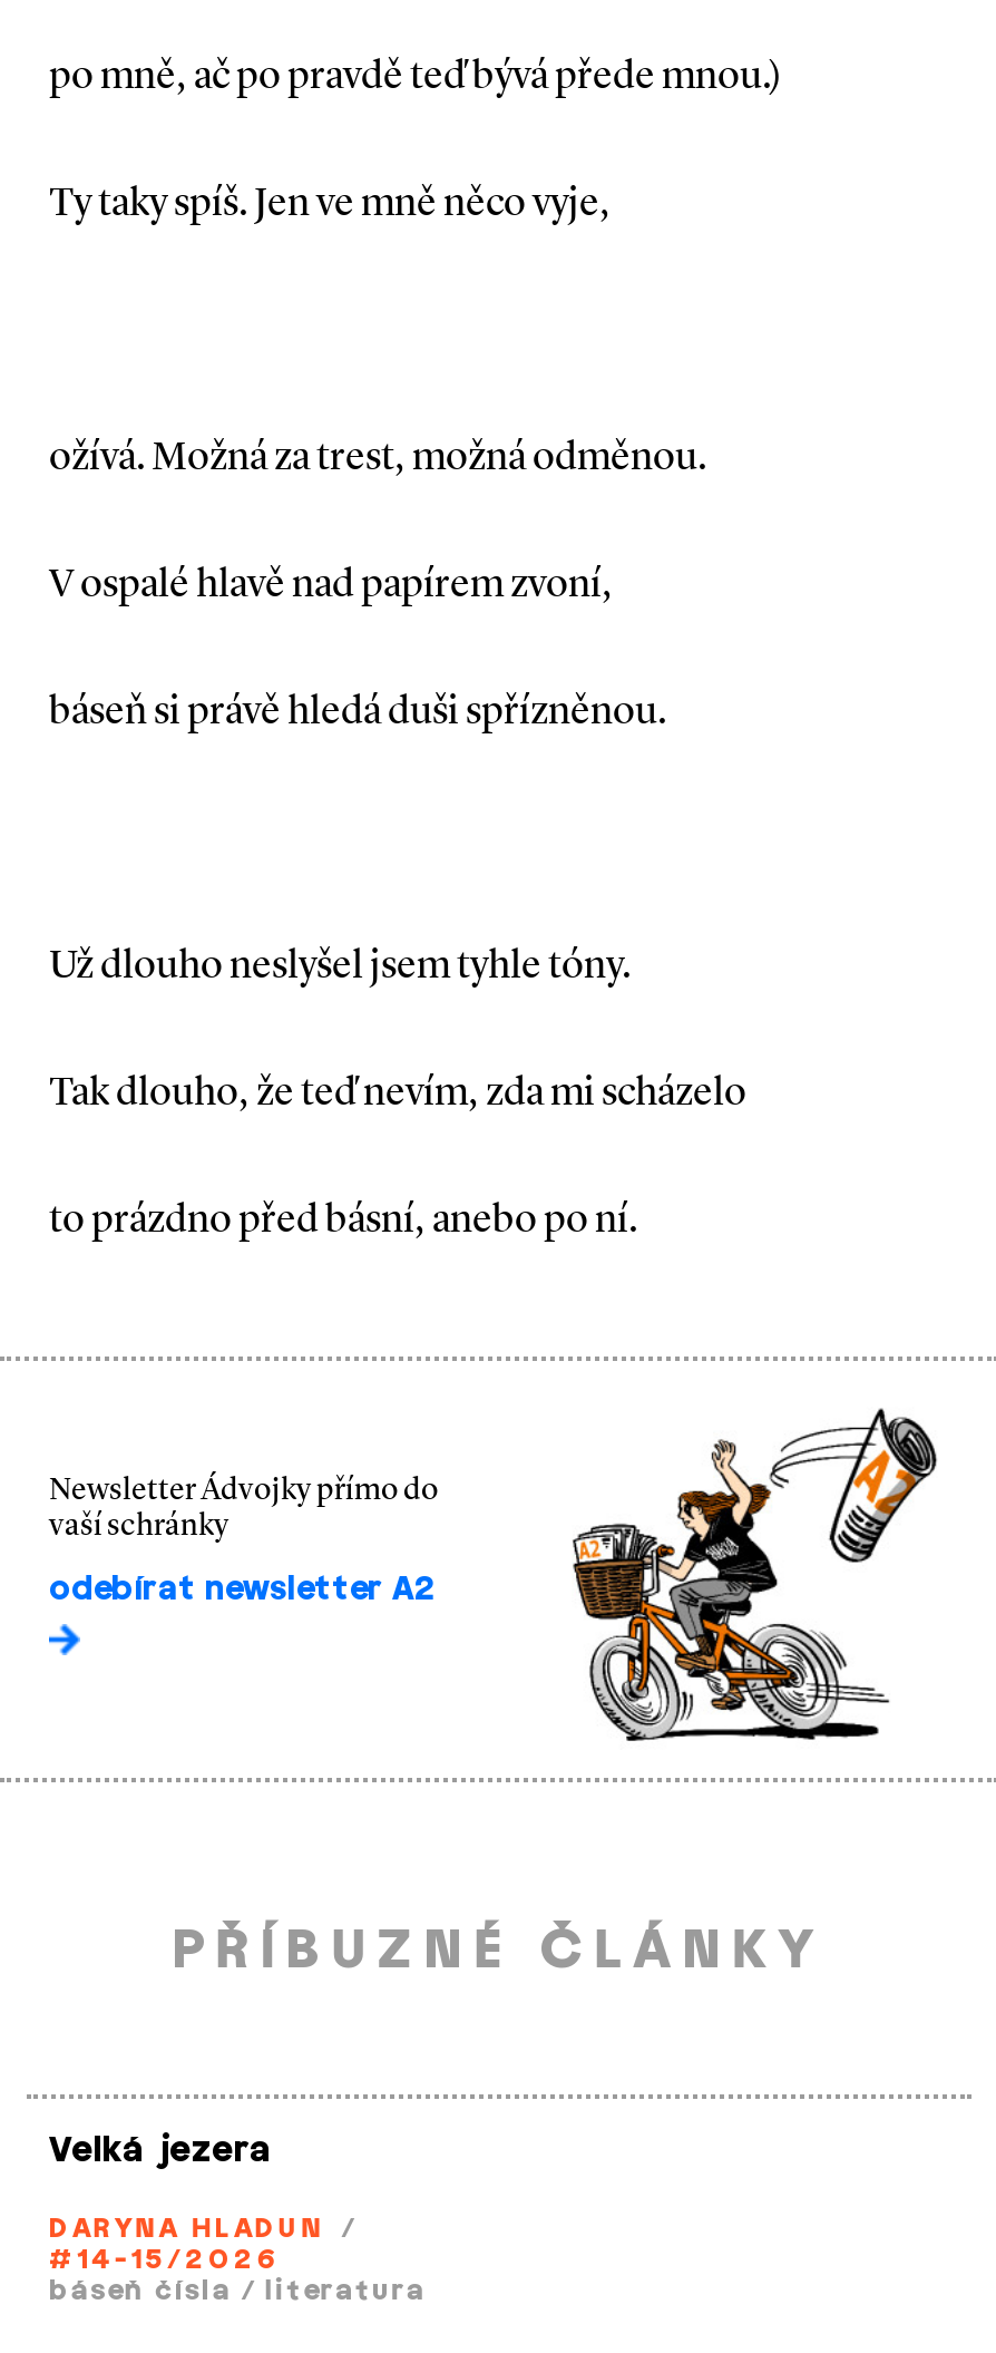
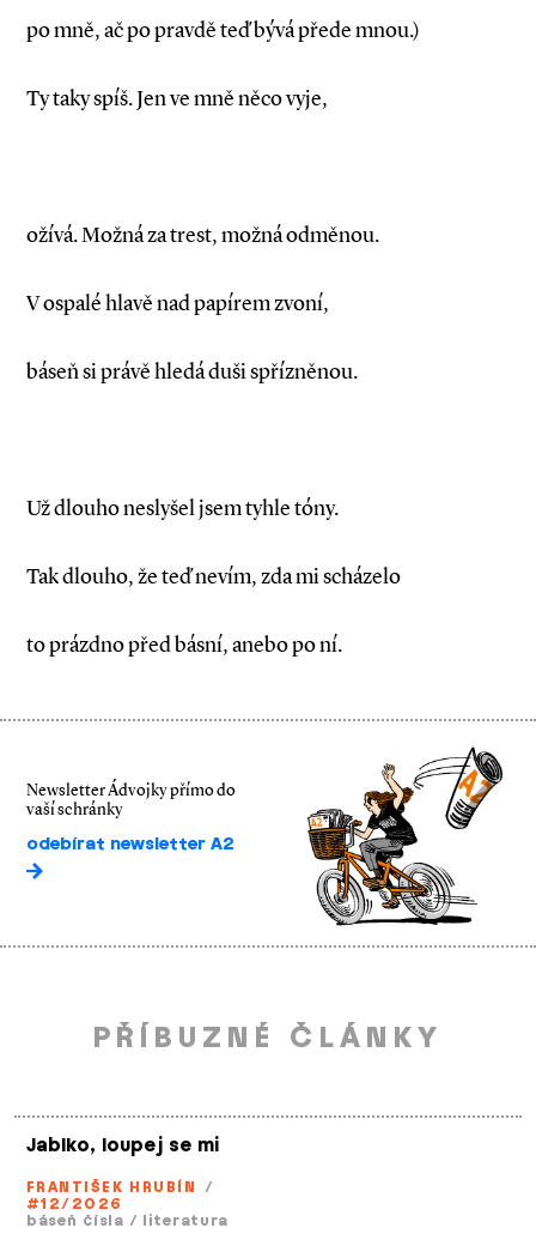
[49,2130,272,2172] Velká jezera -> [26,1134,219,1157] Jablko, loupej se mi
[49,2210,356,2277] DARYNA HLADUN / | #14-15/2026 -> [26,1177,213,1213] FRANTIŠEK HRUBÍN / | #12/2026

